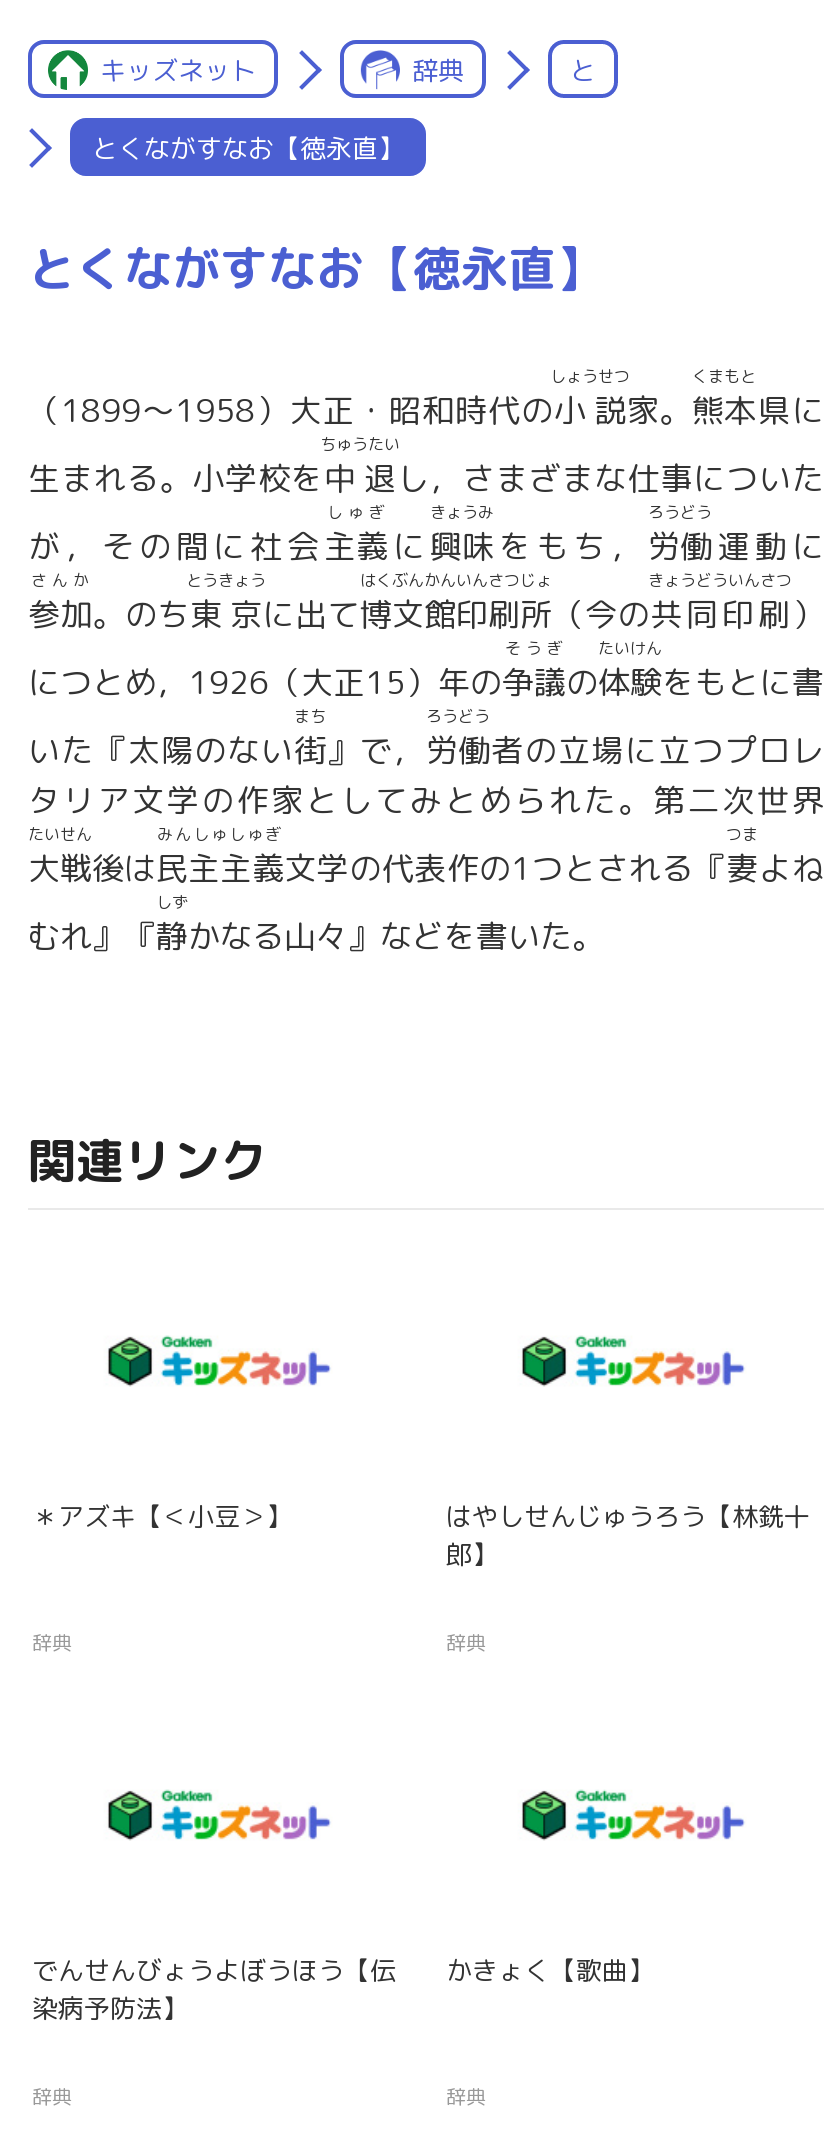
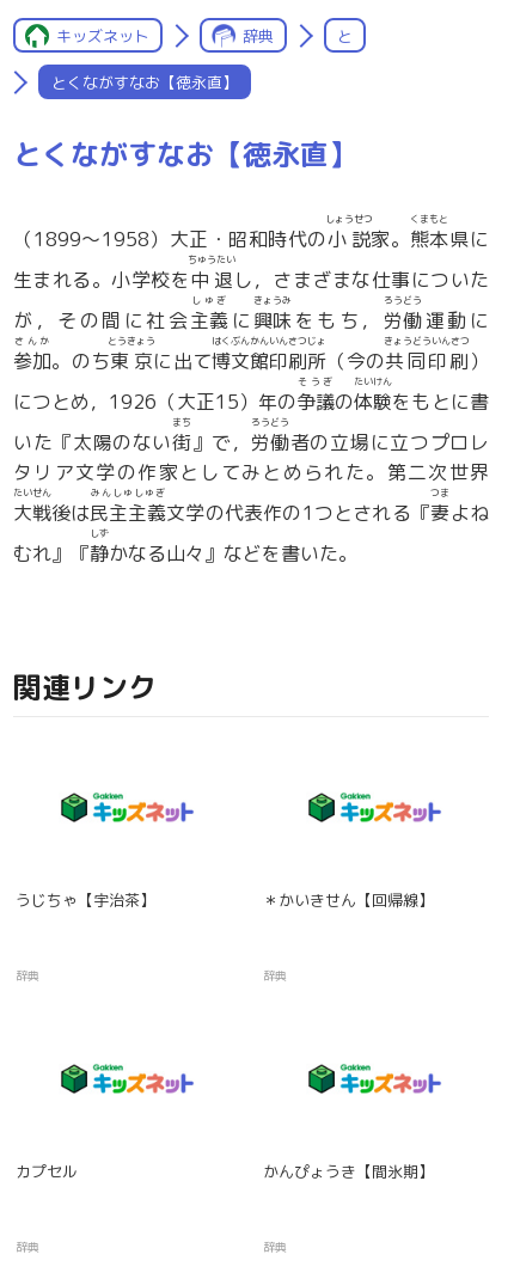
[32,1499,292,1535] ＊アズキ【＜小豆＞】 -> [16,890,155,911] うじちゃ【宇治茶】
[446,1499,810,1573] はやしせんじゅうろう【林銑十 | 郎】 -> [263,890,434,911] ＊かいきせん【回帰線】
[32,1953,396,2027] でんせんびょうよぼうほう【伝 | 染病予防法】 -> [16,1161,78,1183] カプセル
[446,1953,654,1989] かきょく【歌曲】 -> [263,1161,434,1183] かんぴょうき【間氷期】

